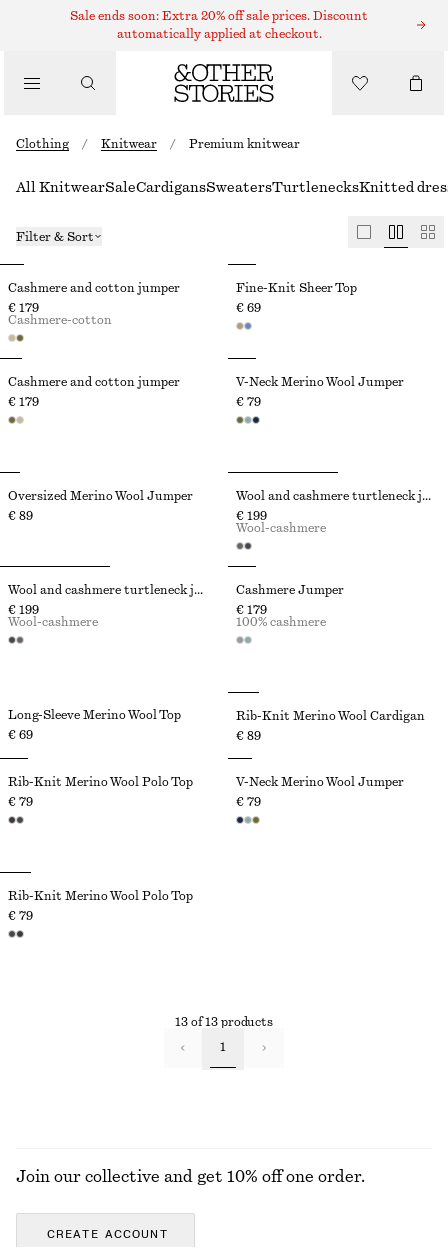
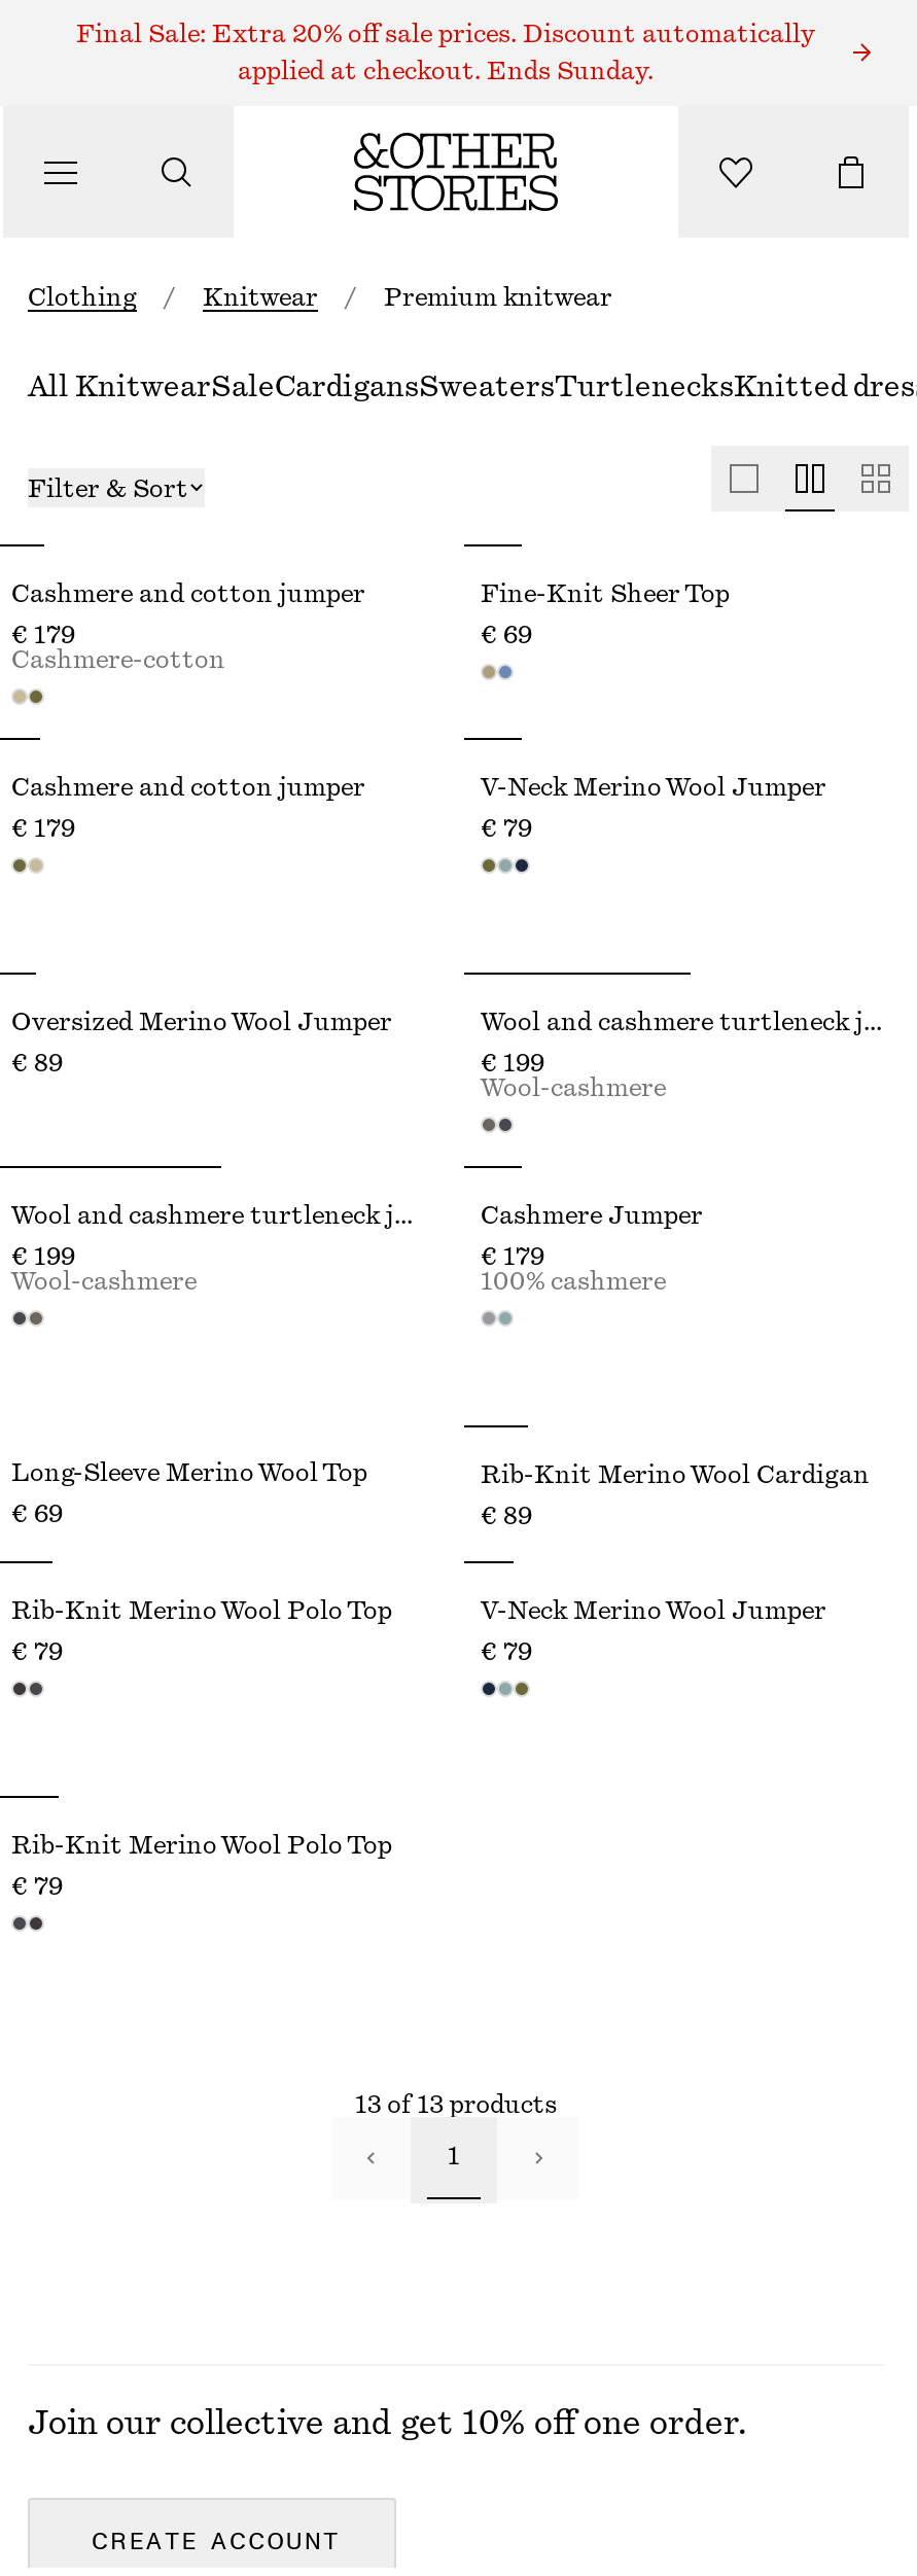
[70,10,368,22] Sale ends soon: Extra 20% off sale prices. Discount -> [76,22,815,46] Final Sale: Extra 20% off sale prices. Discount automatically
[116,28,321,40] automatically applied at checkout. -> [238,59,654,83] applied at checkout. Ends Sunday.

